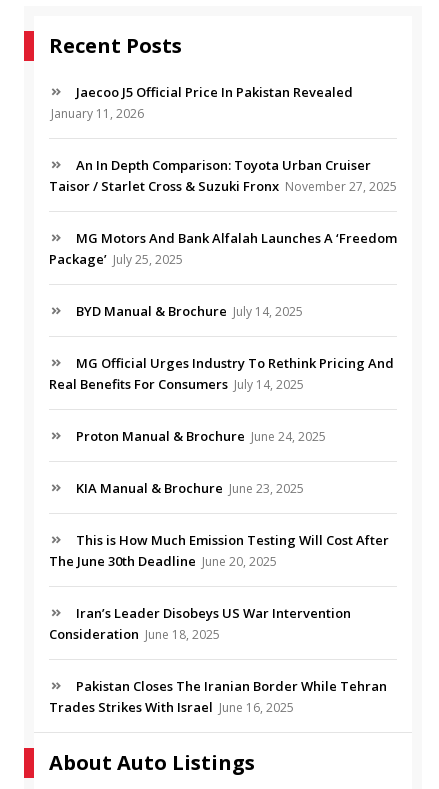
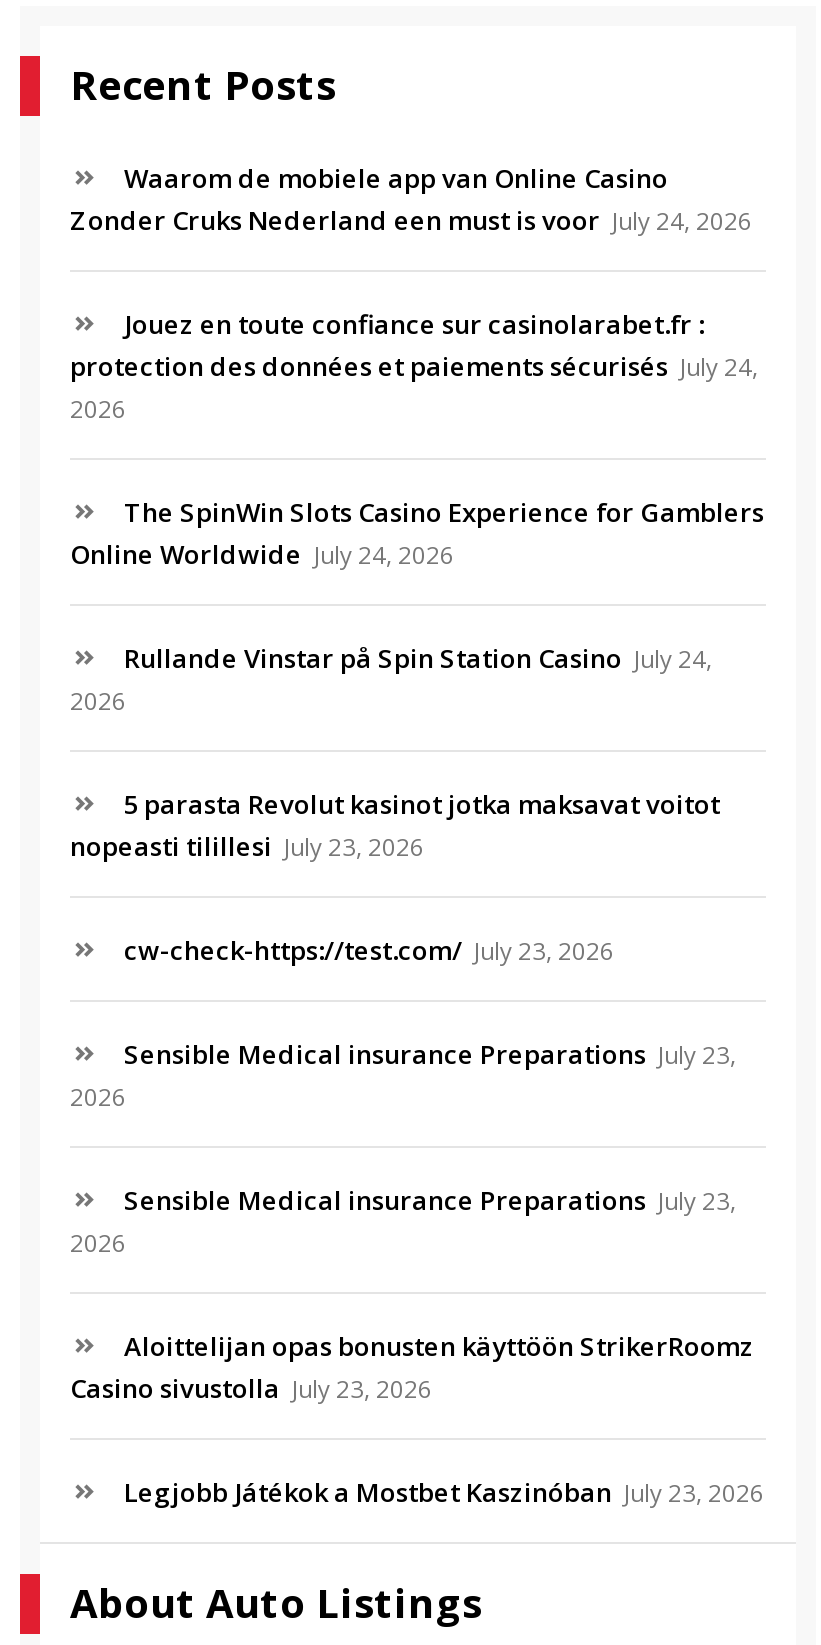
[51,83,353,122] Jaecoo J5 Official Price In Pakistan Revealed | January 11, 2026 -> [70,161,752,239] Waarom de mobiele app van Online Casino | Zonder Cruks Nederland een must is voor July 24, 2026
[49,156,397,195] An In Depth Comparison: Toyota Urban Cruiser | Taisor / Starlet Cross & Suzuki Fronx November 27, 2025 -> [70,307,758,427] Jouez en toute confiance sur casinolarabet.fr : | protection des données et paiements sécurisés July 24, | 2026
[49,229,397,268] MG Motors And Bank Alfalah Launches A ‘Freedom | Package’ July 25, 2025 -> [70,495,764,573] The SpinWin Slots Casino Experience for Gamblers | Online Worldwide July 24, 2026
[76,302,303,320] BYD Manual & Brochure July 14, 2025 -> [70,641,712,719] Rullande Vinstar på Spin Station Casino July 24, | 2026
[49,354,394,393] MG Official Urges Industry To Rethink Pricing And | Real Benefits For Consumers July 14, 2025 -> [70,787,720,865] 5 parasta Revolut kasinot jotka maksavat voitot | nopeasti tilillesi July 23, 2026
[76,427,326,445] Proton Manual & Brochure June 24, 2025 -> [124,933,614,969] cw-check-https://test.com/ July 23, 2026
[76,479,304,497] KIA Manual & Brochure June 23, 2025 -> [70,1037,736,1115] Sensible Medical insurance Preparations July 23, | 2026
[49,531,389,570] This is How Much Emission Testing Will Cost After | The June 30th Deadline June 20, 2025 -> [70,1183,736,1261] Sensible Medical insurance Preparations July 23, | 2026
[49,604,351,643] Iran’s Leader Disobeys US War Intervention | Consideration June 18, 2025 -> [70,1329,754,1407] Aloittelijan opas bonusten käyttöön StrikerRoomz | Casino sivustolla July 23, 2026
[49,677,387,716] Pakistan Closes The Iranian Border While Tehran | Trades Strikes With Israel June 16, 2025 -> [124,1475,764,1511] Legjobb Játékok a Mostbet Kaszinóban July 23, 2026

